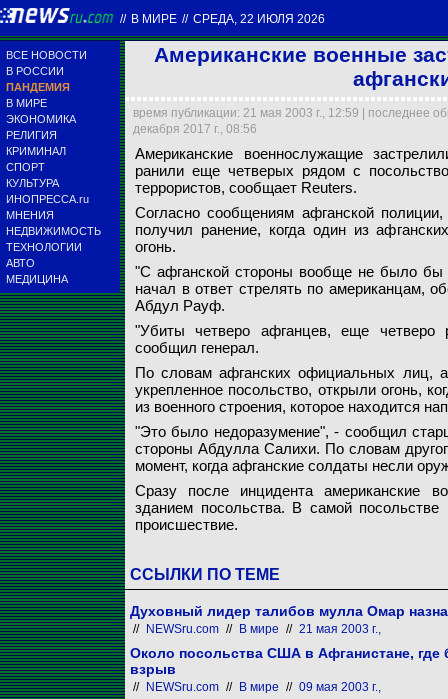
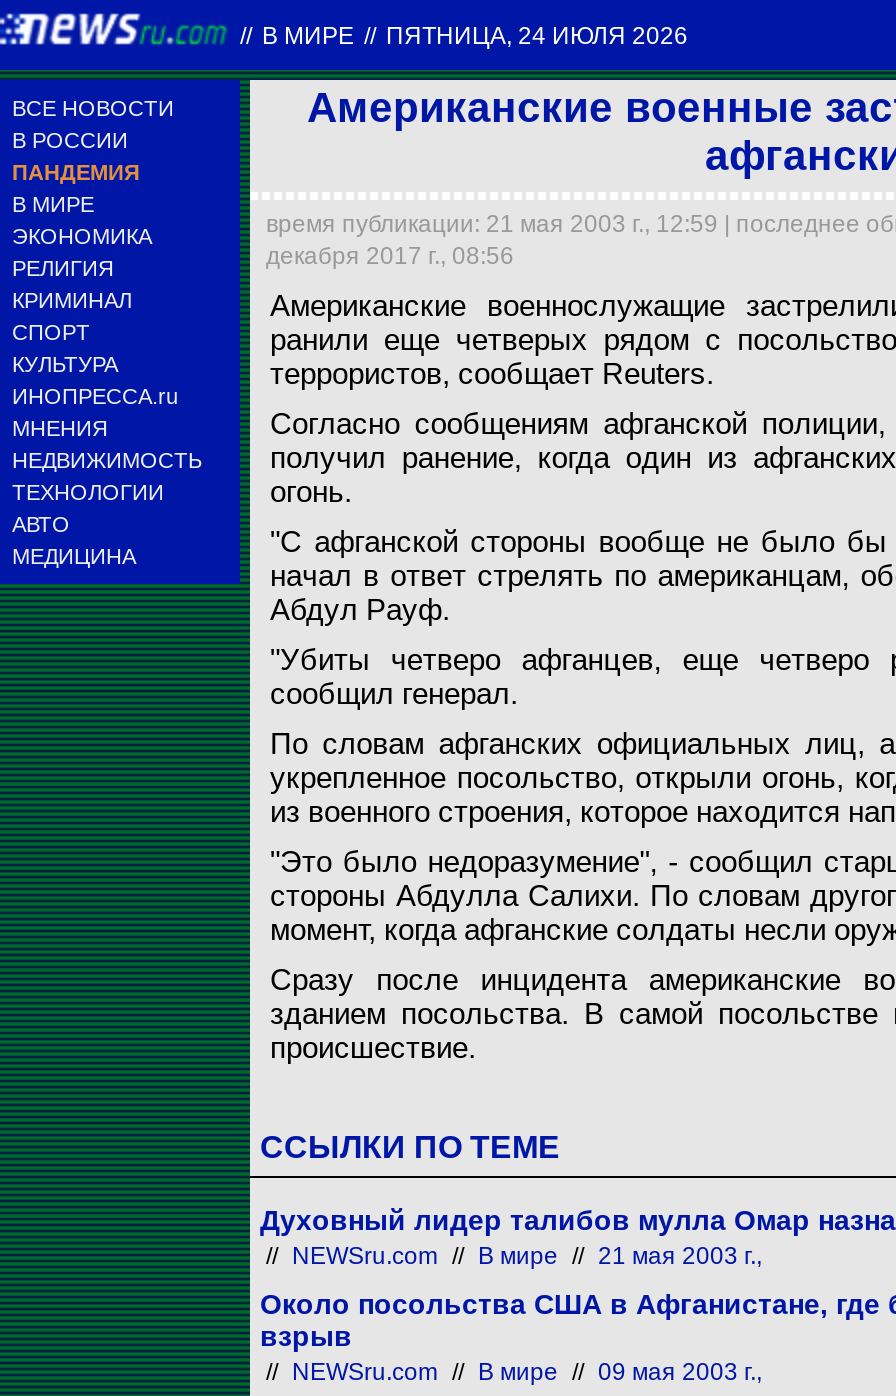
[120,11,325,25] // В МИРЕ // СРЕДА, 22 ИЮЛЯ 2026 -> [240,21,688,49] // В МИРЕ // ПЯТНИЦА, 24 ИЮЛЯ 2026

